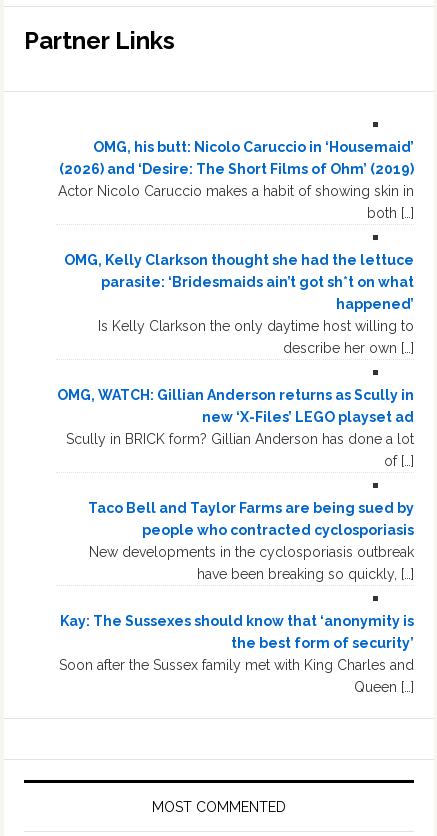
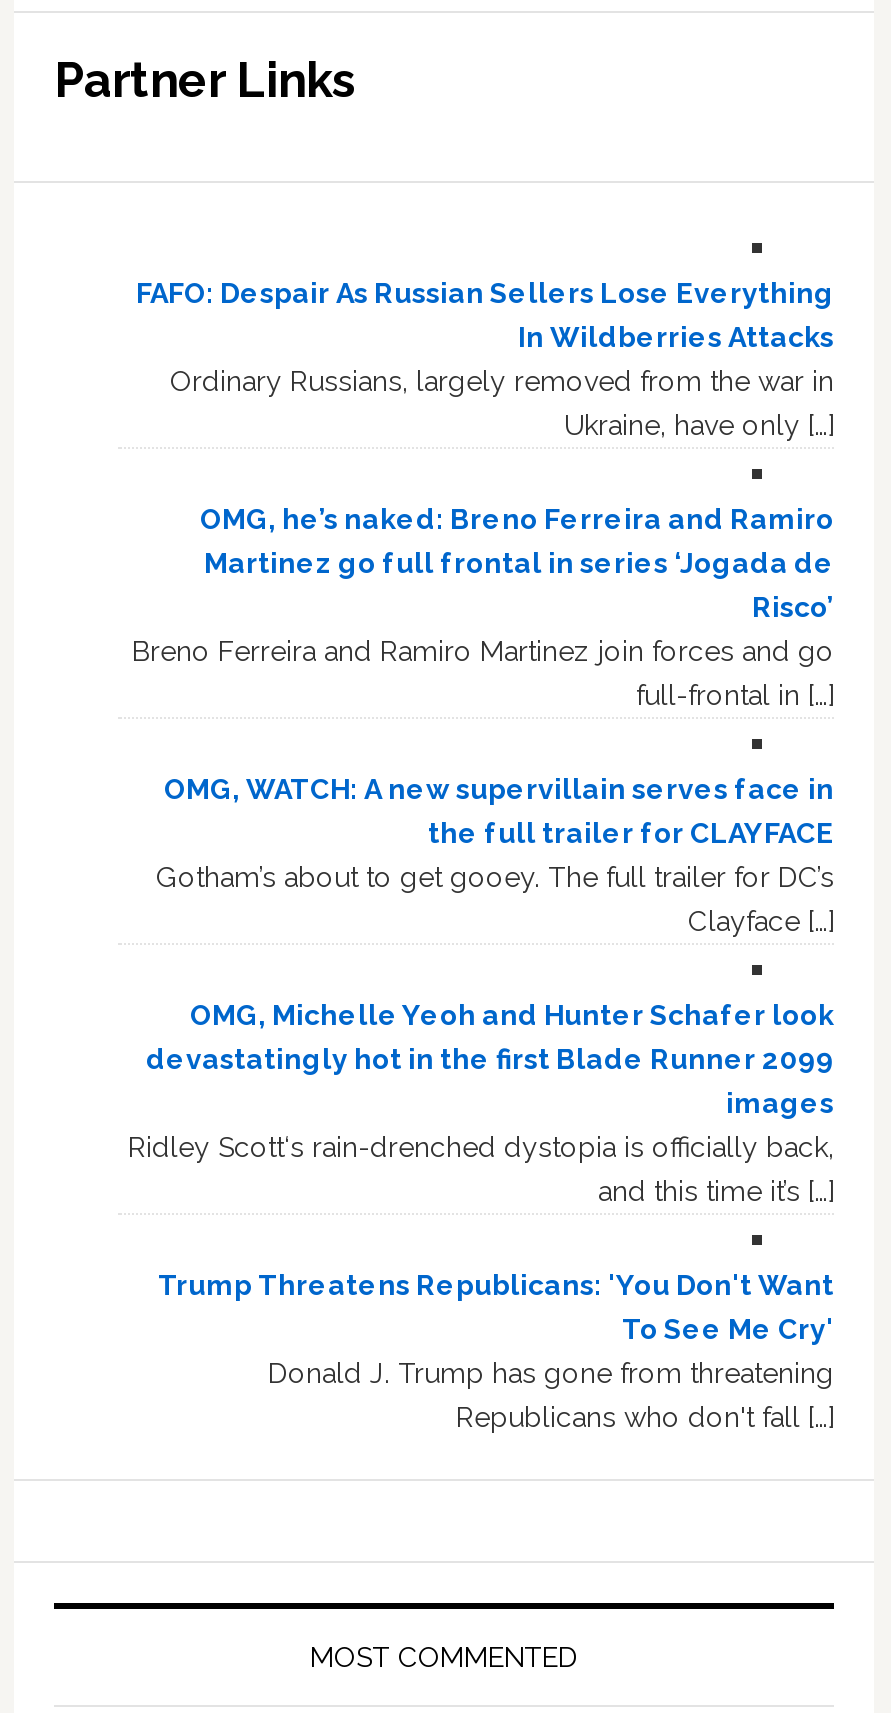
[58,139,414,221] OMG, his butt: Nicolo Caruccio in ‘Housemaid’ | (2026) and ‘Desire: The Short Films of Ohm’ (2019) | Actor Nicolo Caruccio makes a habit of showing skin in | both […] -> [136,277,834,441] FAFO: Despair As Russian Sellers Lose Everything | In Wildberries Attacks | Ordinary Russians, largely removed from the war in | Ukraine, have only […]
[64,252,414,356] OMG, Kelly Clarkson thought she had the lettuce | parasite: ‘Bridesmaids ain’t got sh*t on what | happened’ | Is Kelly Clarkson the only daytime host willing to | describe her own […] -> [132,503,834,711] OMG, he’s naked: Breno Ferreira and Ramiro | Martinez go full frontal in series ‘Jogada de | Risco’ | Breno Ferreira and Ramiro Martinez join forces and go | full-frontal in […]
[57,387,414,469] OMG, WATCH: Gillian Anderson returns as Scully in | new ‘X-Files’ LEGO playset ad | Scully in BRICK form? Gillian Anderson has done a lot | of […] -> [156,773,834,937] OMG, WATCH: A new supervillain serves face in | the full trailer for CLAYFACE | Gotham’s about to get gooey. The full trailer for DC’s | Clayface […]
[88,500,414,582] Taco Bell and Taylor Farms are being sued by | people who contracted cyclosporiasis | New developments in the cyclosporiasis outbreak | have been breaking so quickly, […] -> [128,999,834,1207] OMG, Michelle Yeoh and Hunter Schafer look | devastatingly hot in the first Blade Runner 2099 | images | Ridley Scott‘s rain-drenched dystopia is officially back, | and this time it’s […]
[59,613,414,695] Kay: The Sussexes should know that ‘anonymity is | the best form of security’ | Soon after the Sussex family met with King Charles and | Queen […] -> [158,1269,834,1433] Trump Threatens Republicans: 'You Don't Want | To See Me Cry' | Donald J. Trump has gone from threatening | Republicans who don't fall […]

